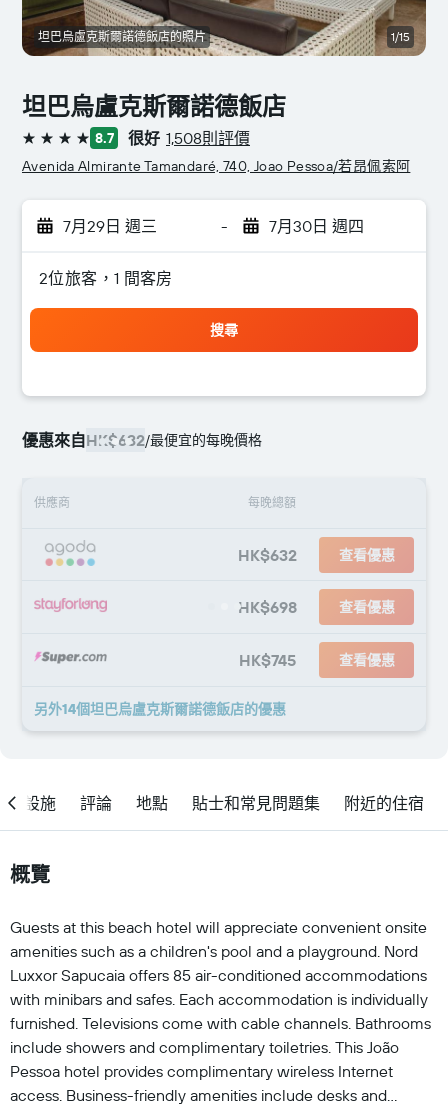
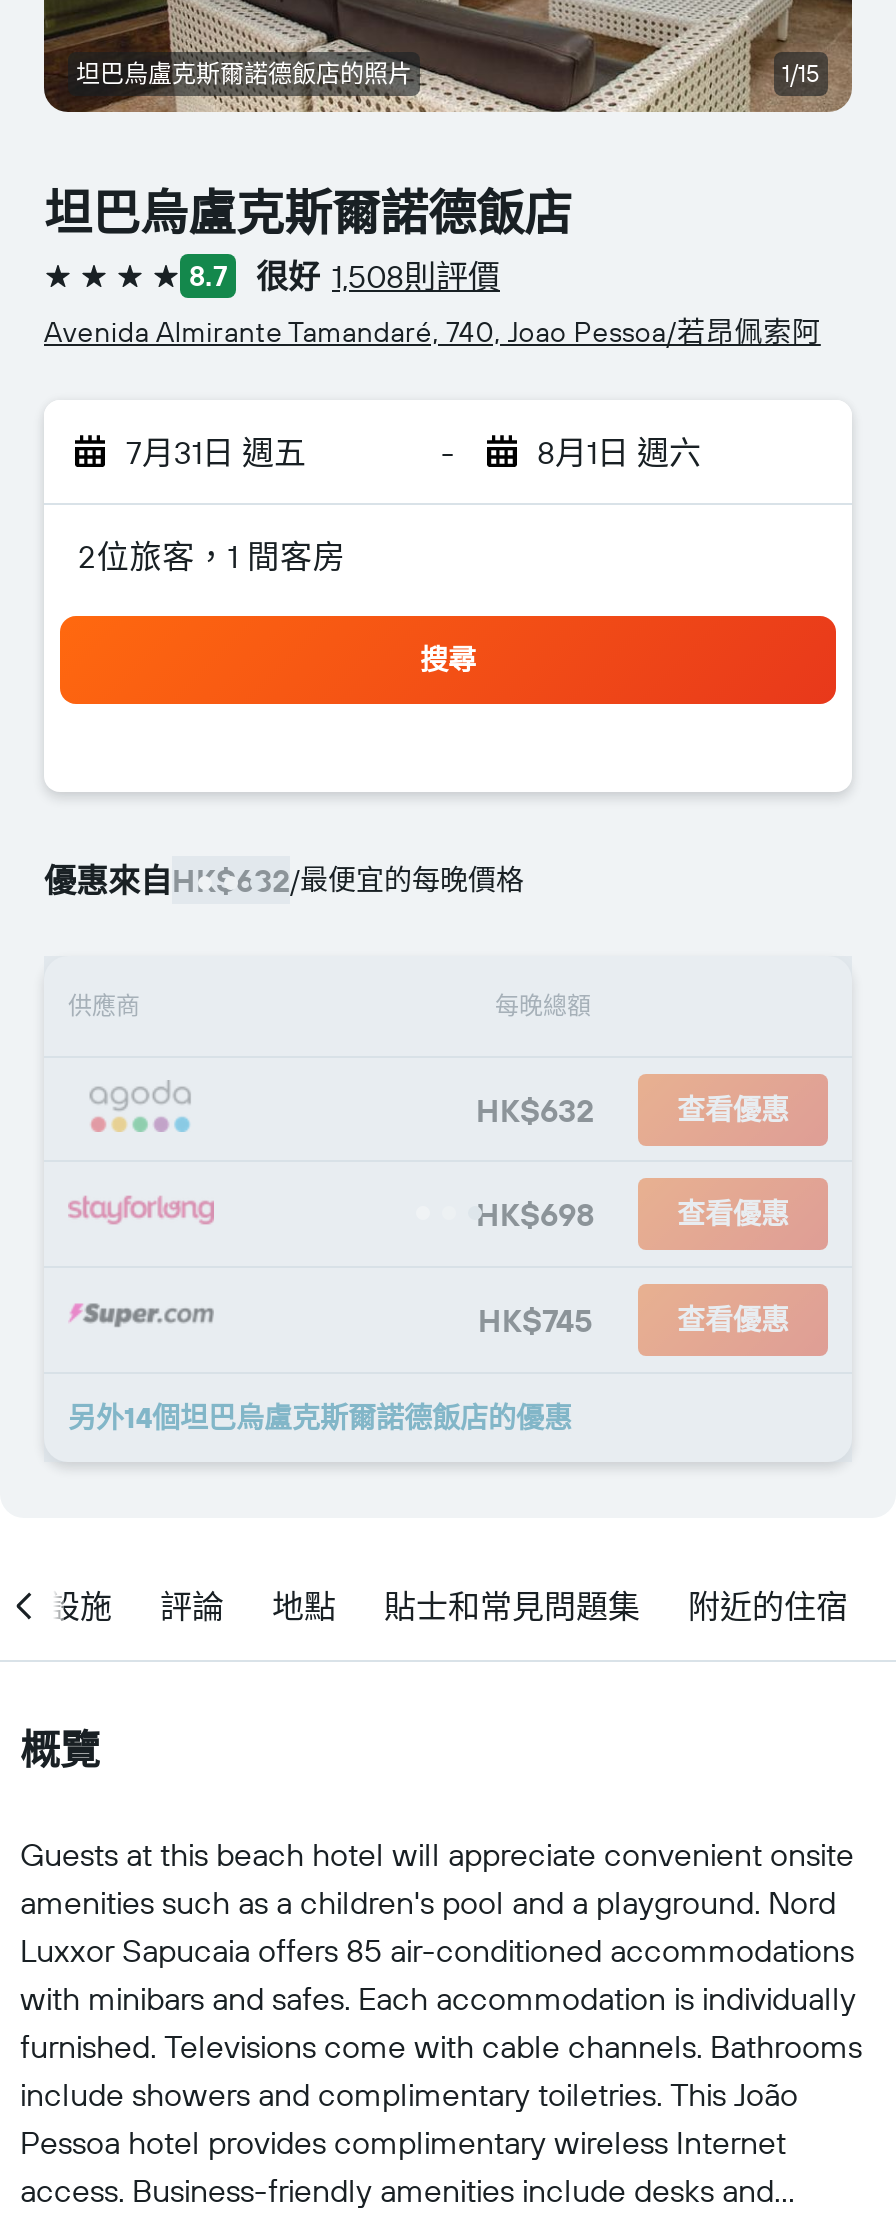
[63,216,157,236] 7月29日 週三 -> [126,432,306,472] 7月31日 週五
[268,216,363,236] 7月30日 週四 -> [537,432,701,472] 8月1日 週六

